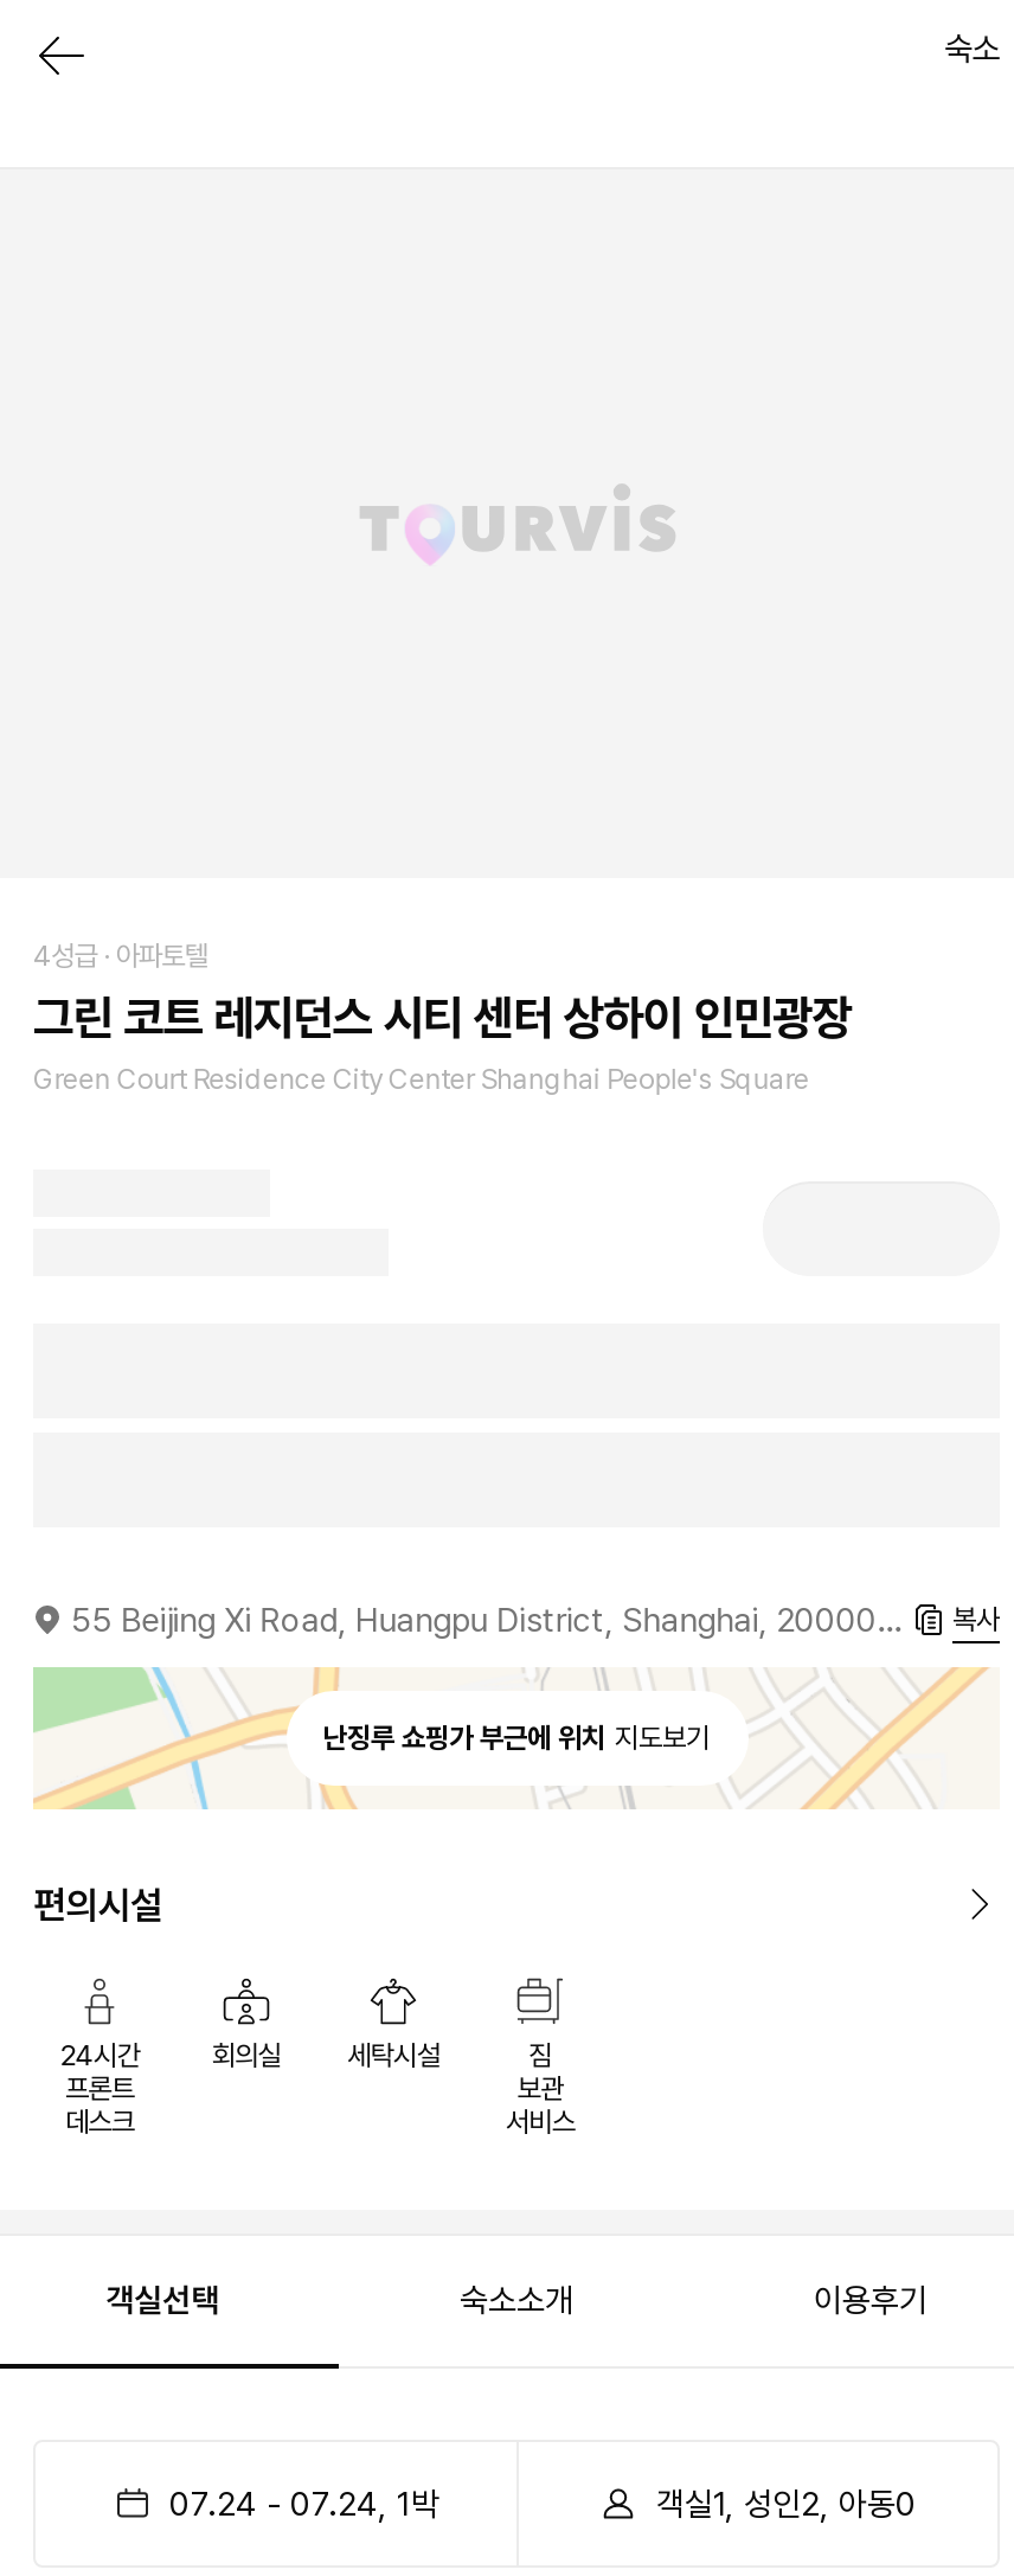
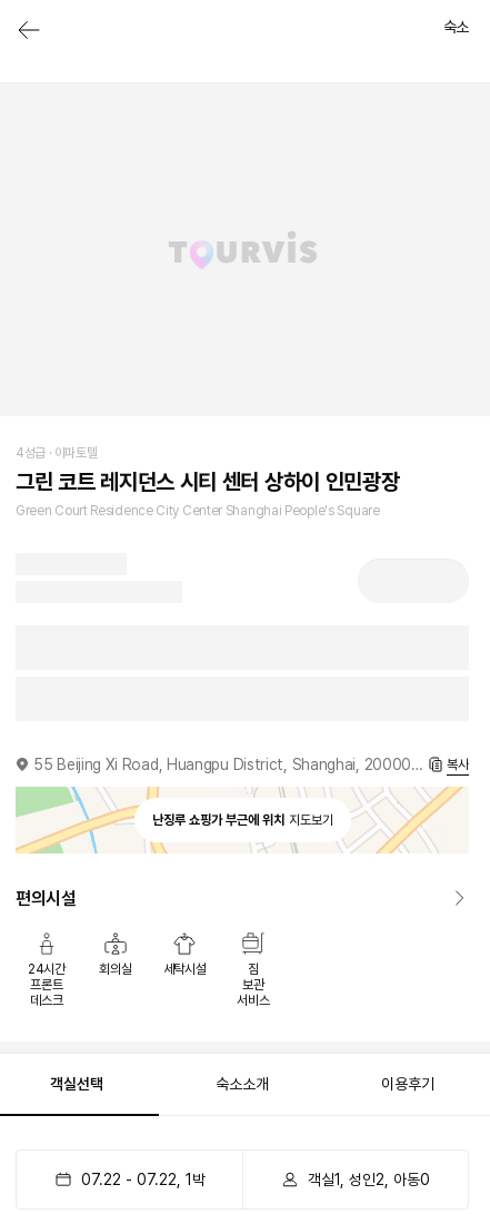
[169,2484,439,2522] 07.24 - 07.24, 1박 -> [81,1170,205,1188] 07.22 - 07.22, 1박

